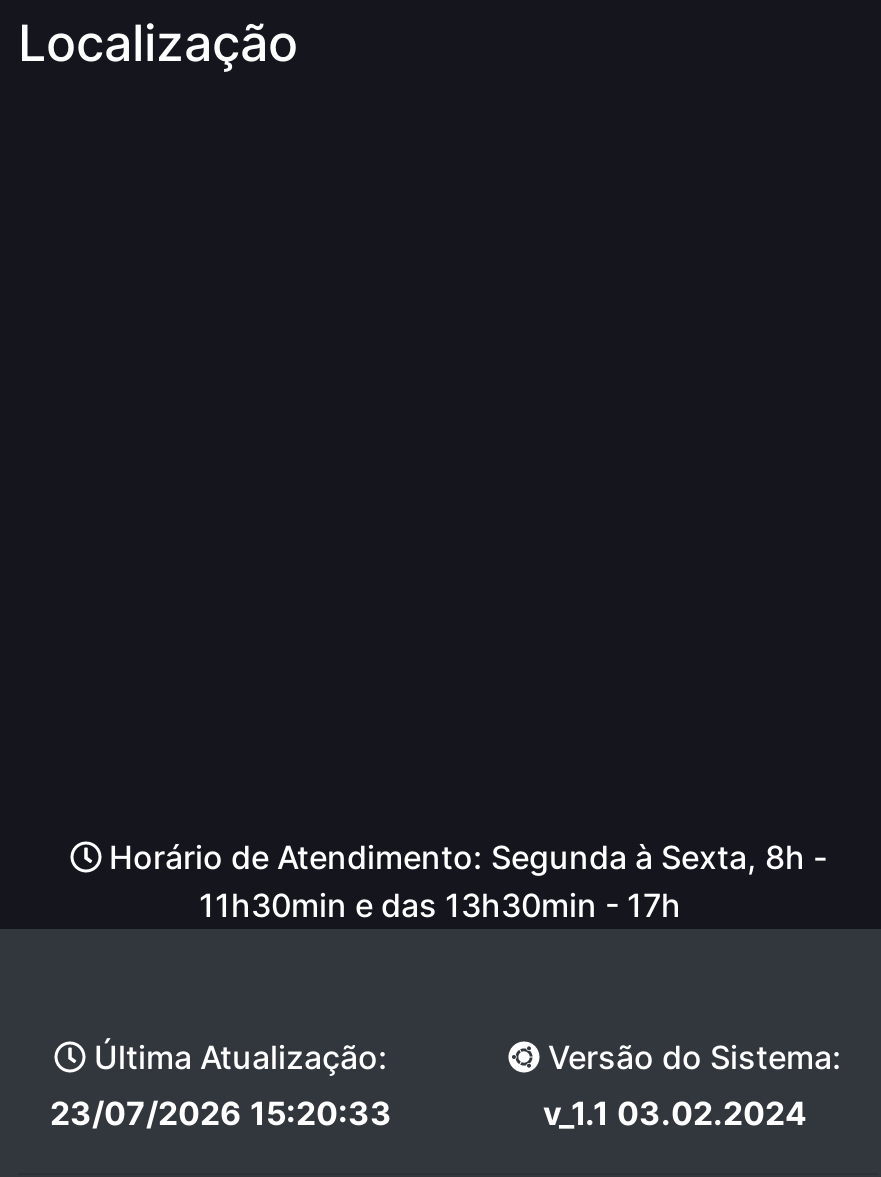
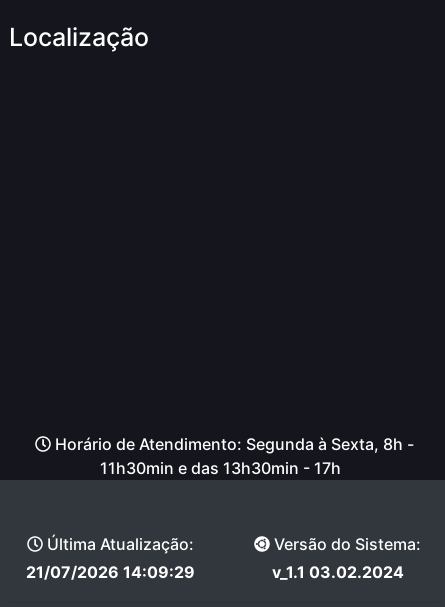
[50,1094,392,1134] 23/07/2026 15:20:33 -> [26,562,195,582] 21/07/2026 14:09:29

